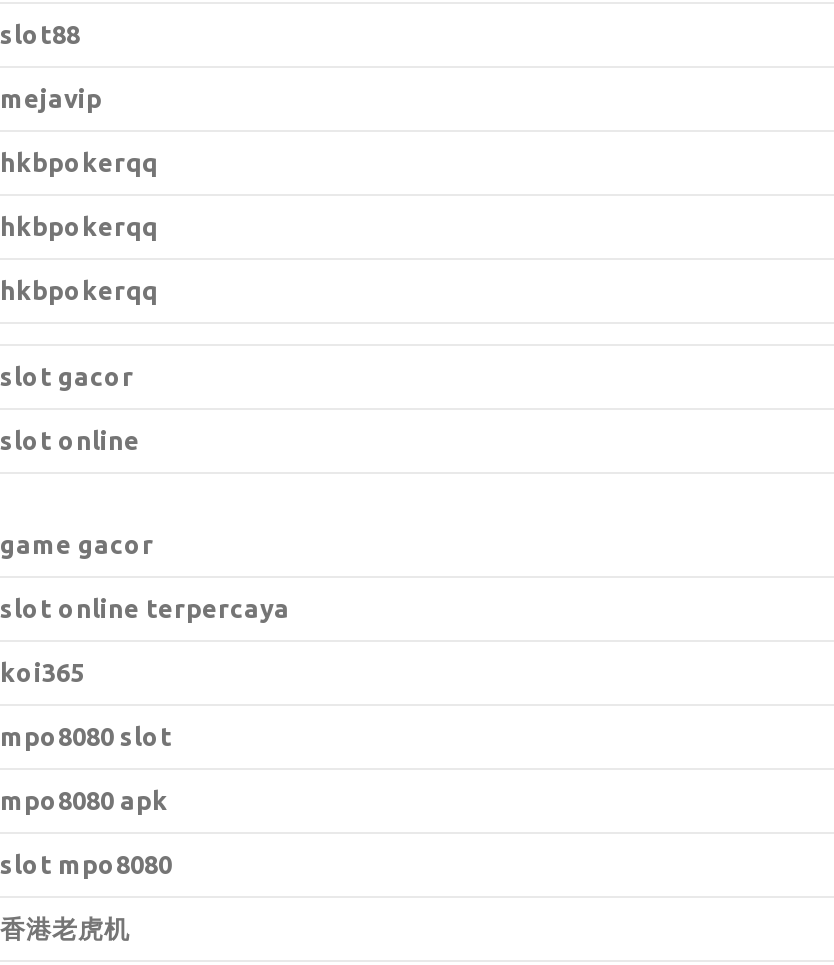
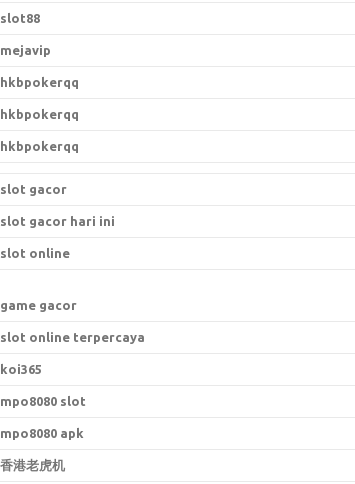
none -> [0,214,115,228] slot gacor hari ini
moved [0,426,290,814] -> [0,246,145,440]: slot online | game gacor | slot online terpercaya | koi365 | mpo8080 slot | mpo8080 apk
[0,850,172,878] slot mpo8080 -> none

